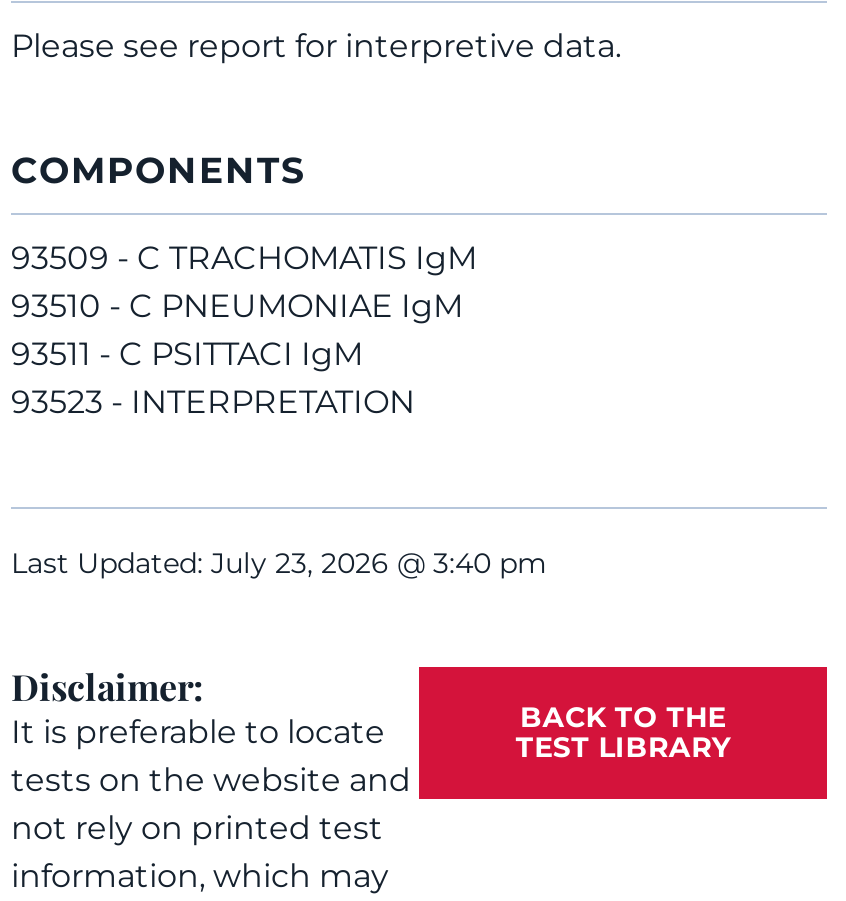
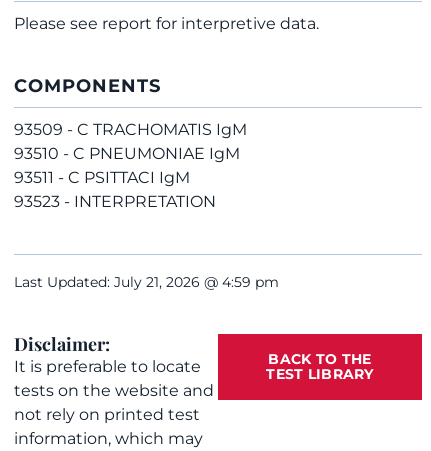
[11,545,547,581] Last Updated: July 23, 2026 @ 3:40 pm -> [14,273,279,291] Last Updated: July 21, 2026 @ 4:59 pm

